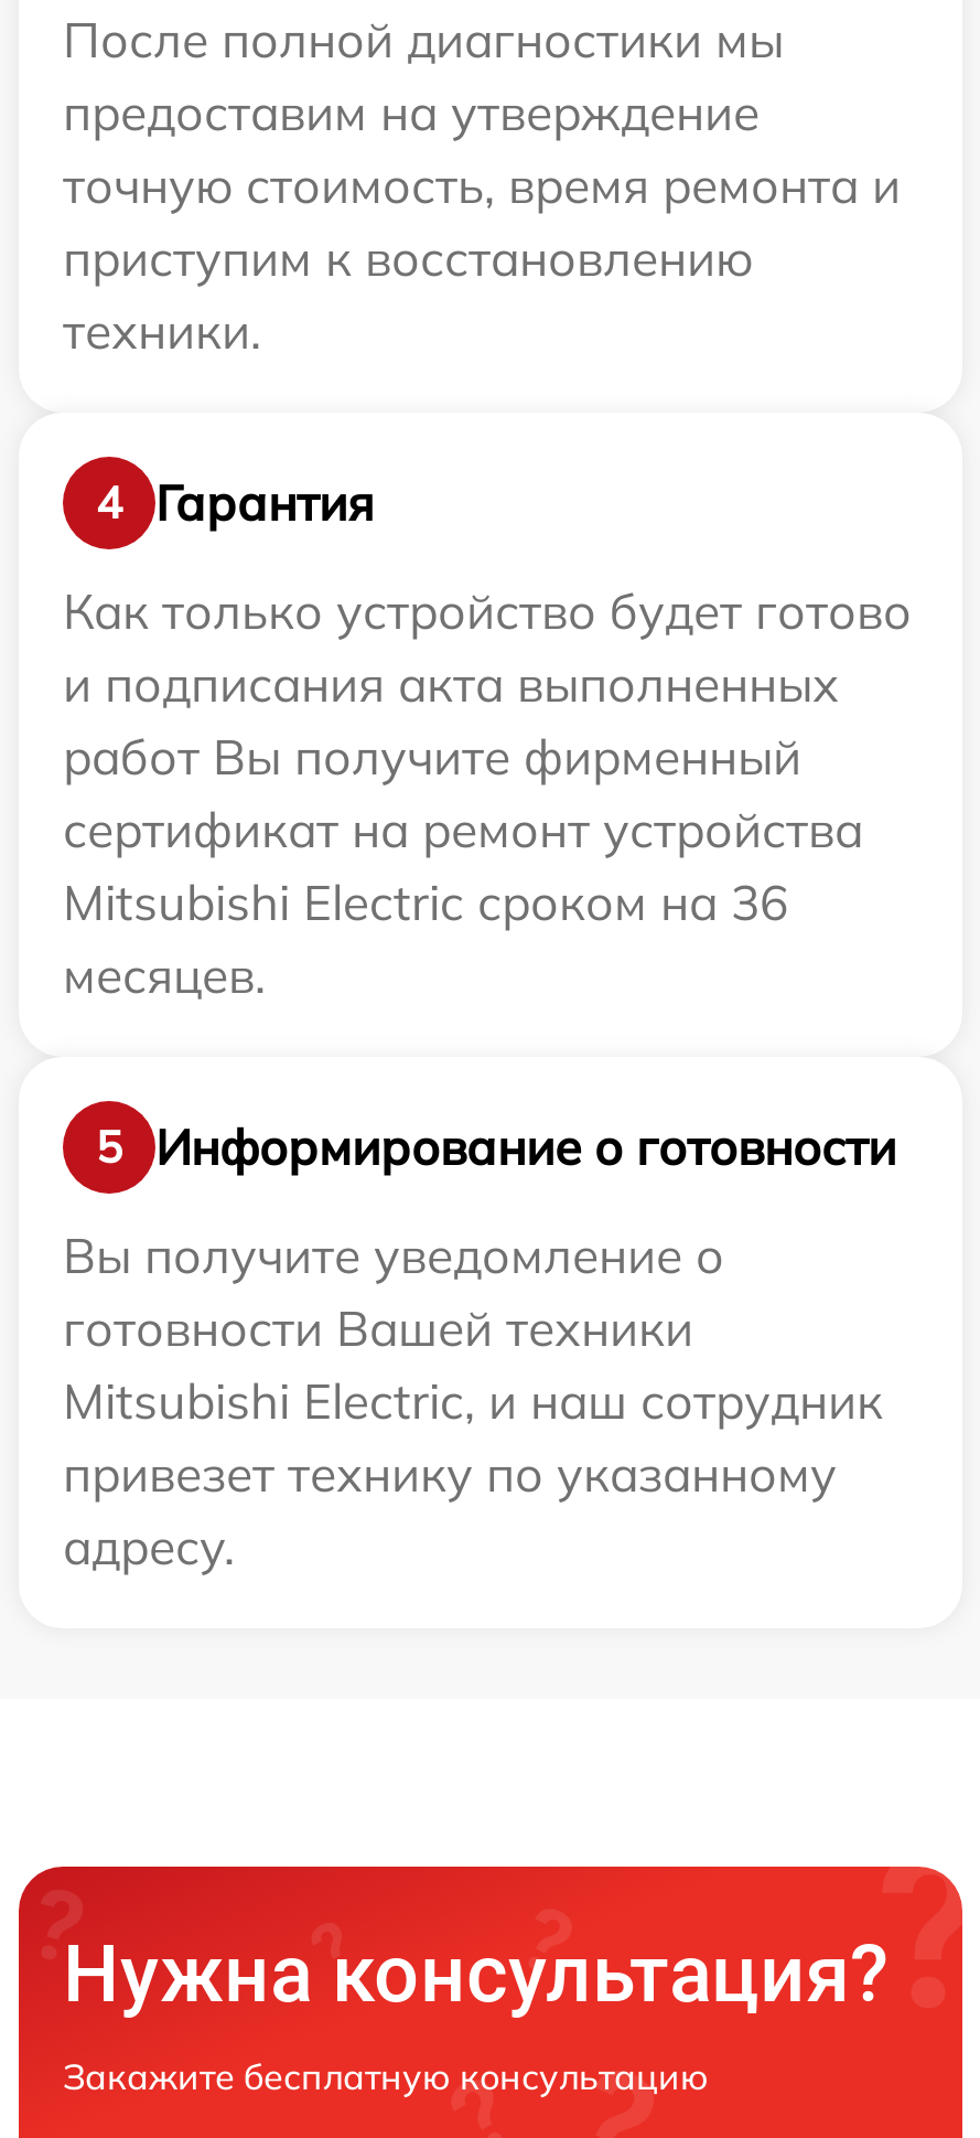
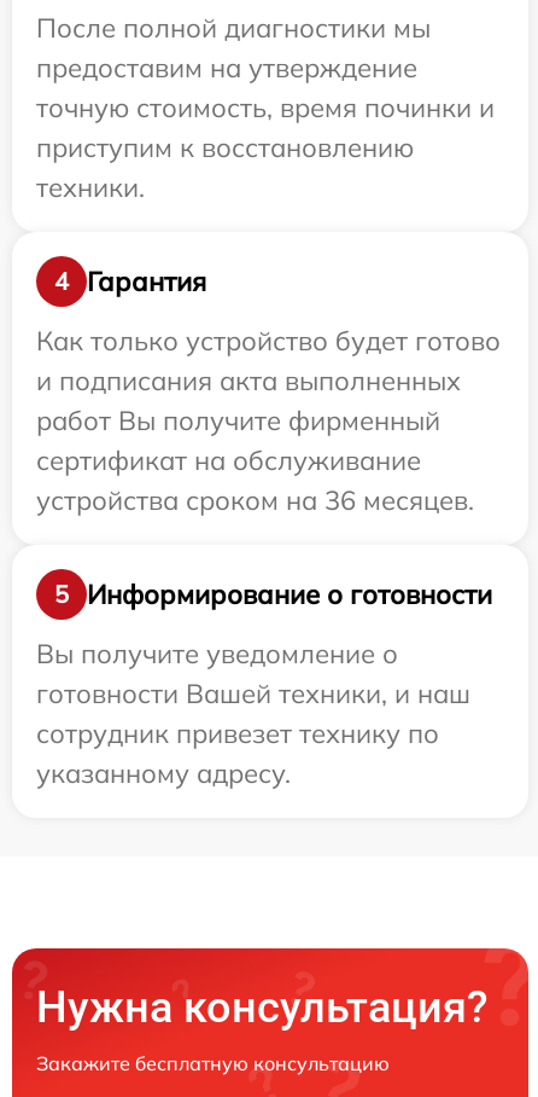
[63,155,901,216] точную стоимость, время ремонта и -> [36,91,495,125] точную стоимость, время починки и
[63,799,863,1006] сертификат на ремонт устройства | Mitsubishi Electric сроком на 36 | месяцев. -> [36,444,474,517] сертификат на обслуживание | устройства сроком на 36 месяцев.
[63,1298,883,1578] готовности Вашей техники | Mitsubishi Electric, и наш сотрудник | привезет технику по указанному | адресу. -> [36,677,470,790] готовности Вашей техники, и наш | сотрудник привезет технику по | указанному адресу.

